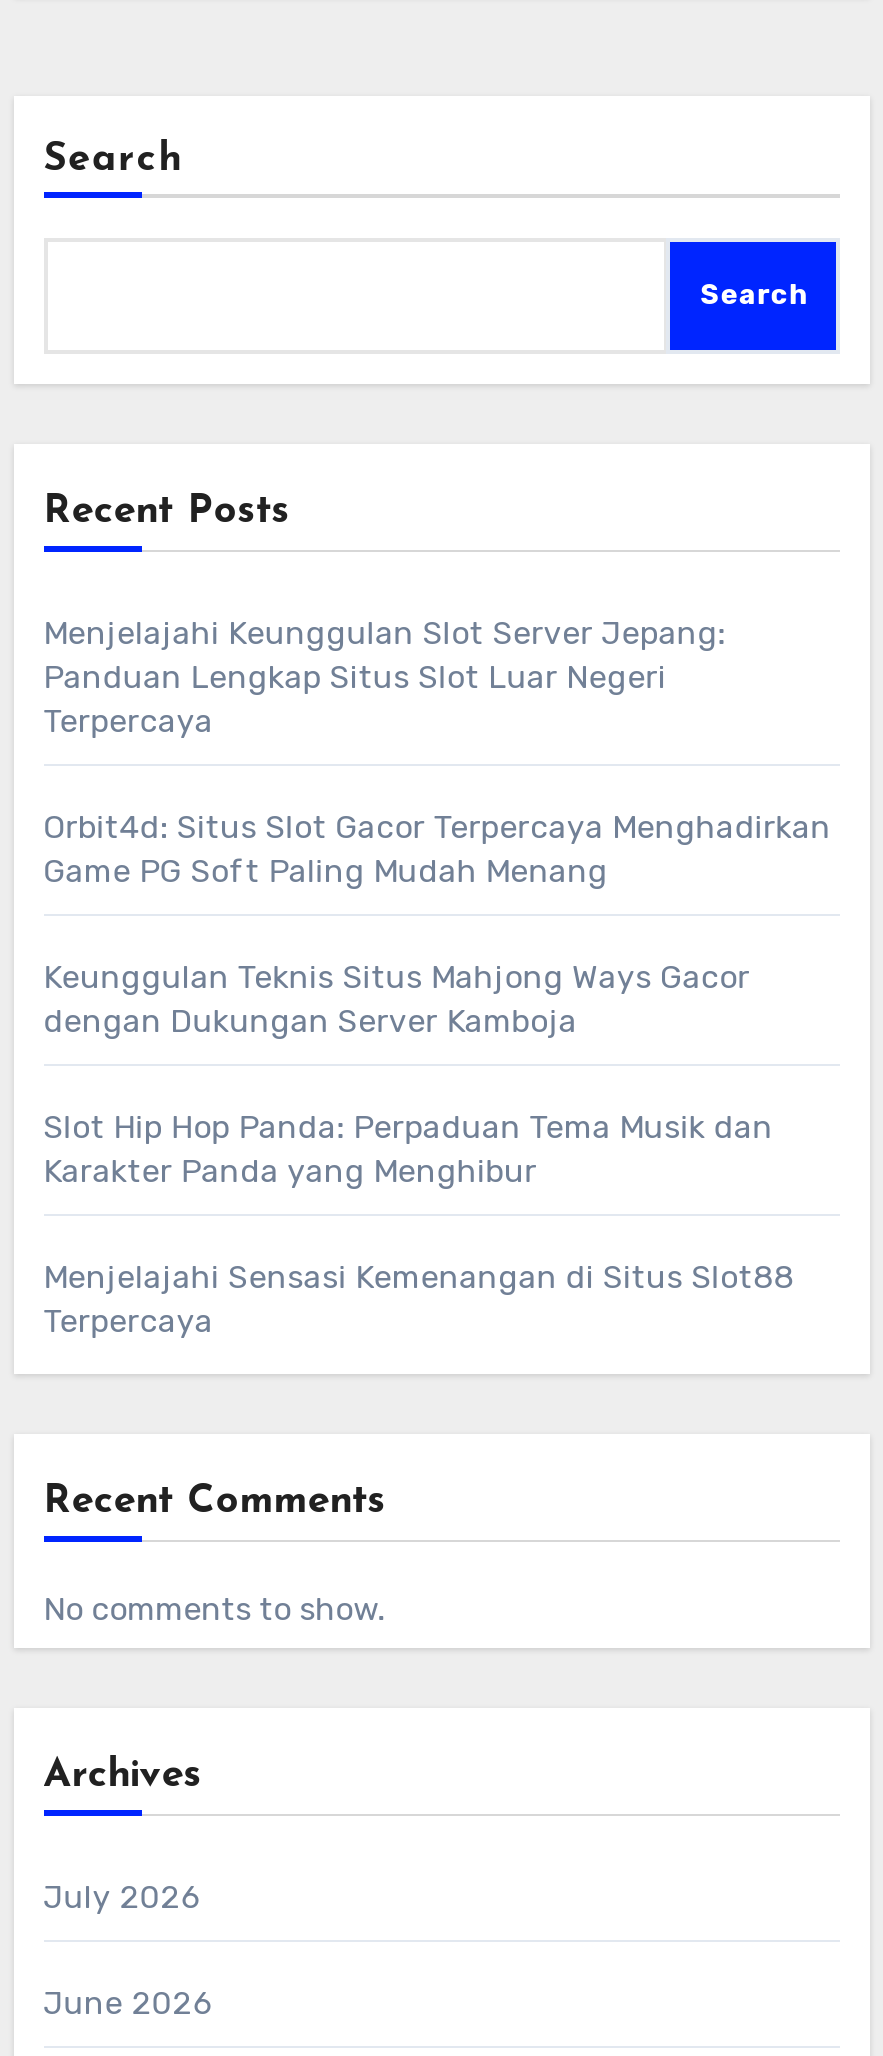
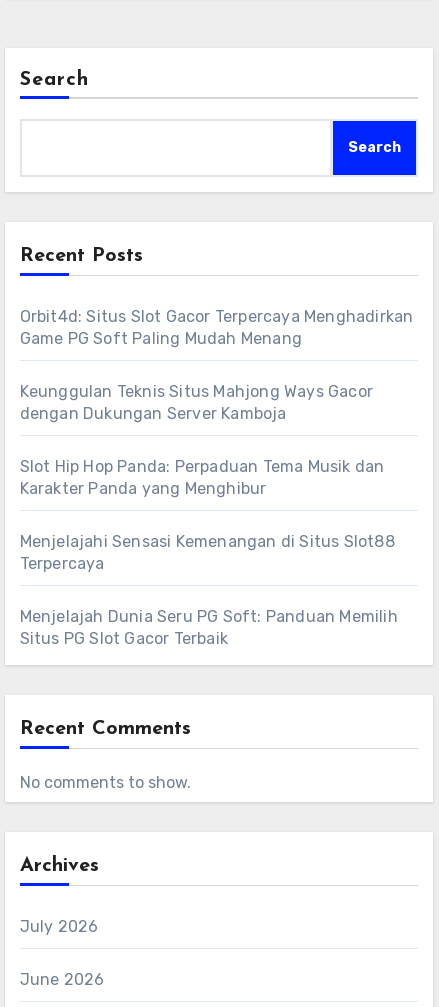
[43,614,726,740] Menjelajahi Keunggulan Slot Server Jepang: | Panduan Lengkap Situs Slot Luar Negeri | Terpercaya -> none
moved [43,808,831,1340] -> [20,307,413,573]: Orbit4d: Situs Slot Gacor Terpercaya Menghadirkan | Game PG Soft Paling Mudah Menang | Keunggulan Teknis Situs Mahjong Ways Gacor | dengan Dukungan Server Kamboja | Slot Hip Hop Panda: Perpaduan Tema Musik dan | Karakter Panda yang Menghibur | Menjelajahi Sensasi Kemenangan di Situs Slot88 | Terpercaya
none -> [20,607,398,648] Menjelajah Dunia Seru PG Soft: Panduan Memilih | Situs PG Slot Gacor Terbaik

